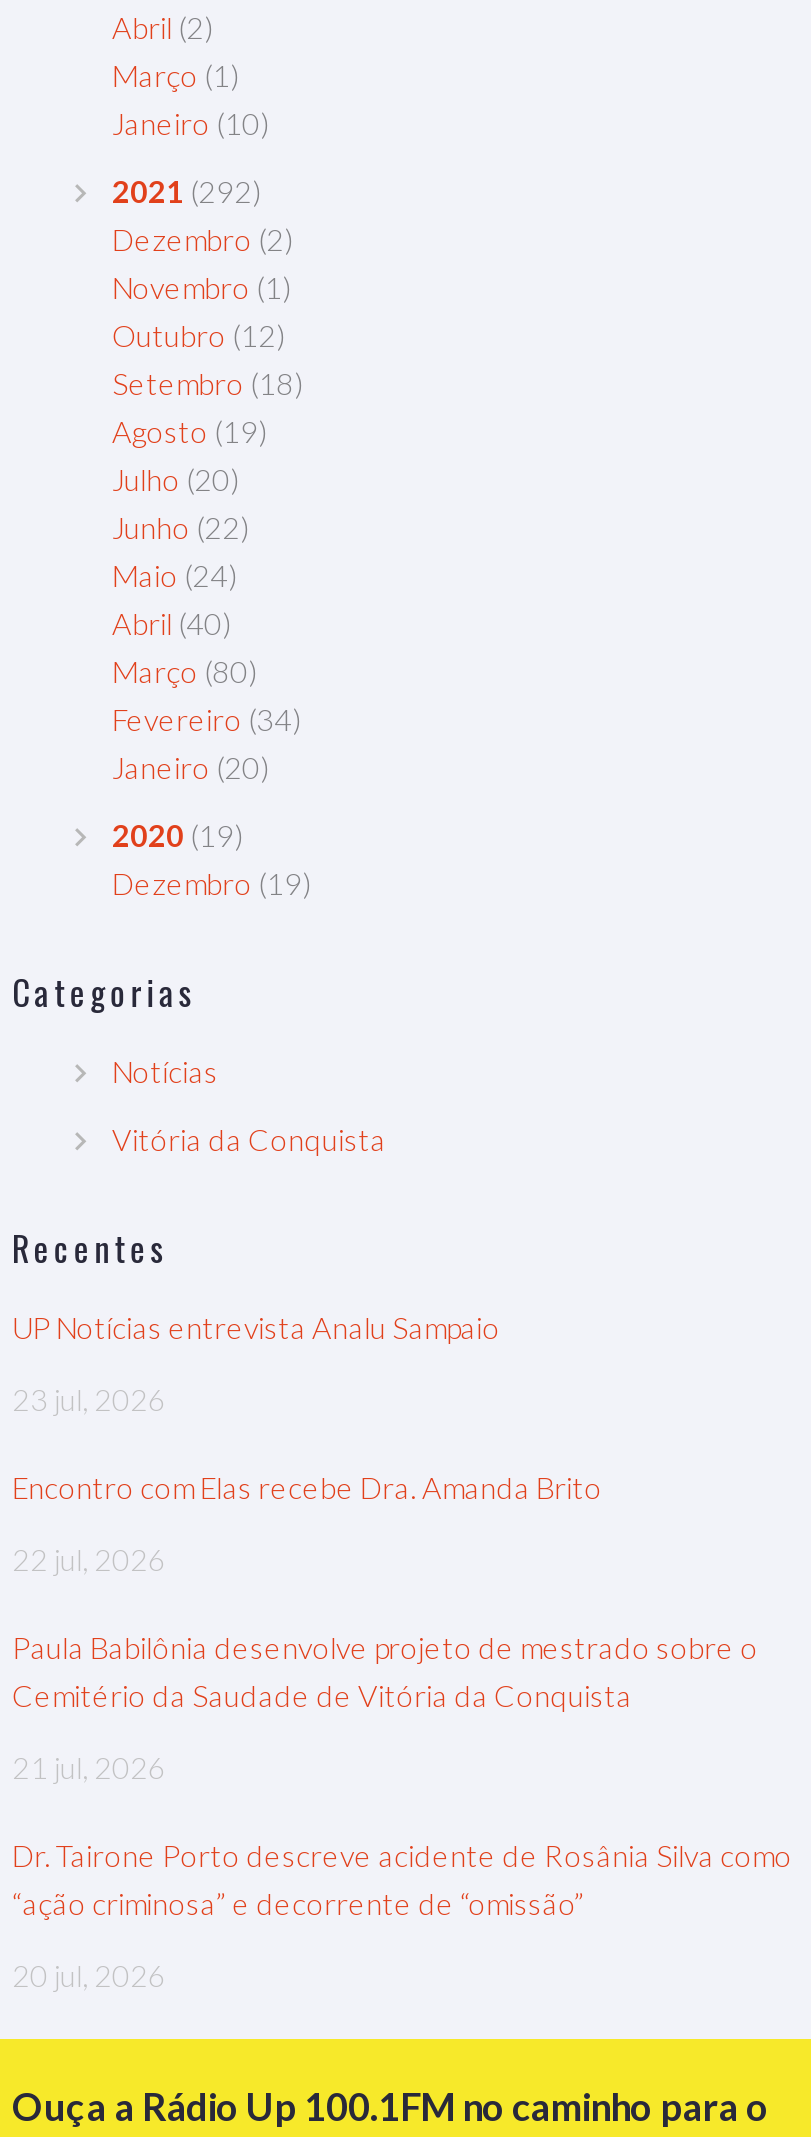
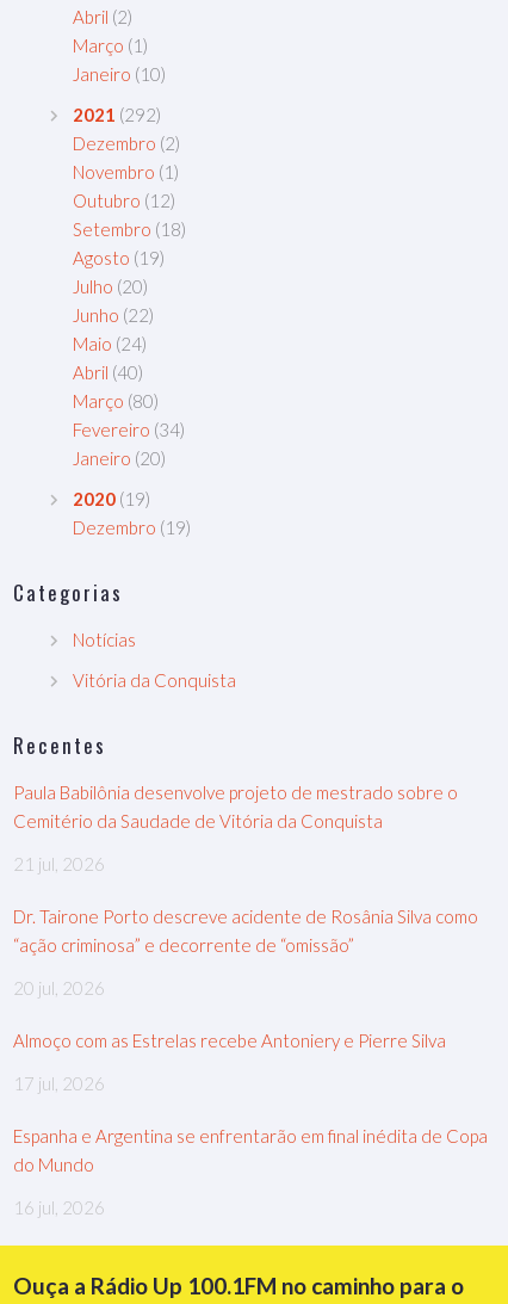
[12,1309,602,1577] UP Notícias entrevista Analu Sampaio | 23 jul, 2026 | Encontro com Elas recebe Dra. Amanda Brito | 22 jul, 2026 -> none
moved [12,1629,792,1993] -> [13,781,478,998]: Paula Babilônia desenvolve projeto de mestrado sobre o | Cemitério da Saudade de Vitória da Conquista | 21 jul, 2026 | Dr. Tairone Porto descreve acidente de Rosânia Silva como | “ação criminosa” e decorrente de “omissão” | 20 jul, 2026
none -> [13,1029,488,1218] Almoço com as Estrelas recebe Antoniery e Pierre Silva | 17 jul, 2026 | Espanha e Argentina se enfrentarão em final inédita de Copa | do Mundo | 16 jul, 2026

